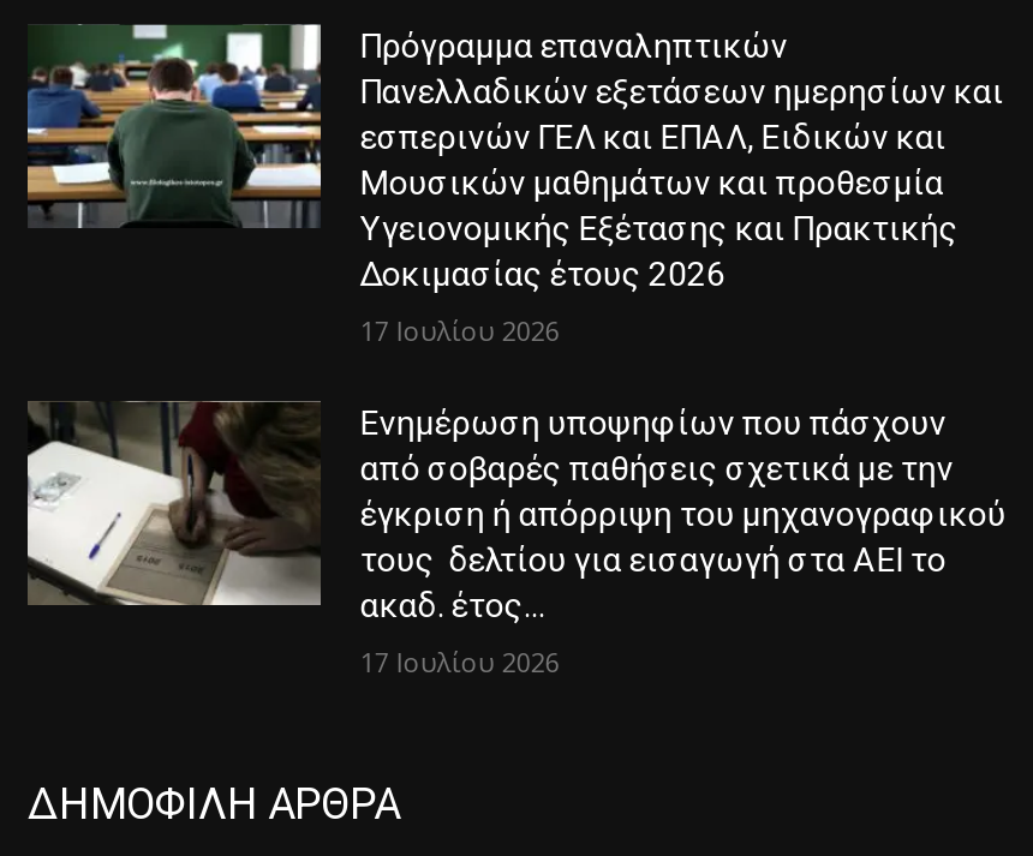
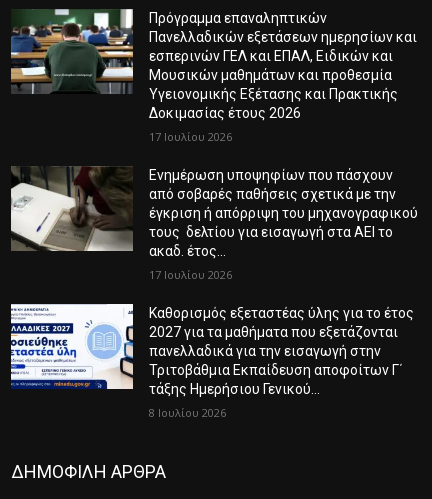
none -> [10,303,414,420] [image] | Καθορισμός εξεταστέας ύλης για το έτος | 2027 για τα μαθήματα που εξετάζονται | πανελλαδικά για την εισαγωγή στην | Τριτοβάθμια Εκπαίδευση αποφοίτων Γ΄ | τάξης Ημερήσιου Γενικού... | 8 Ιουλίου 2026

